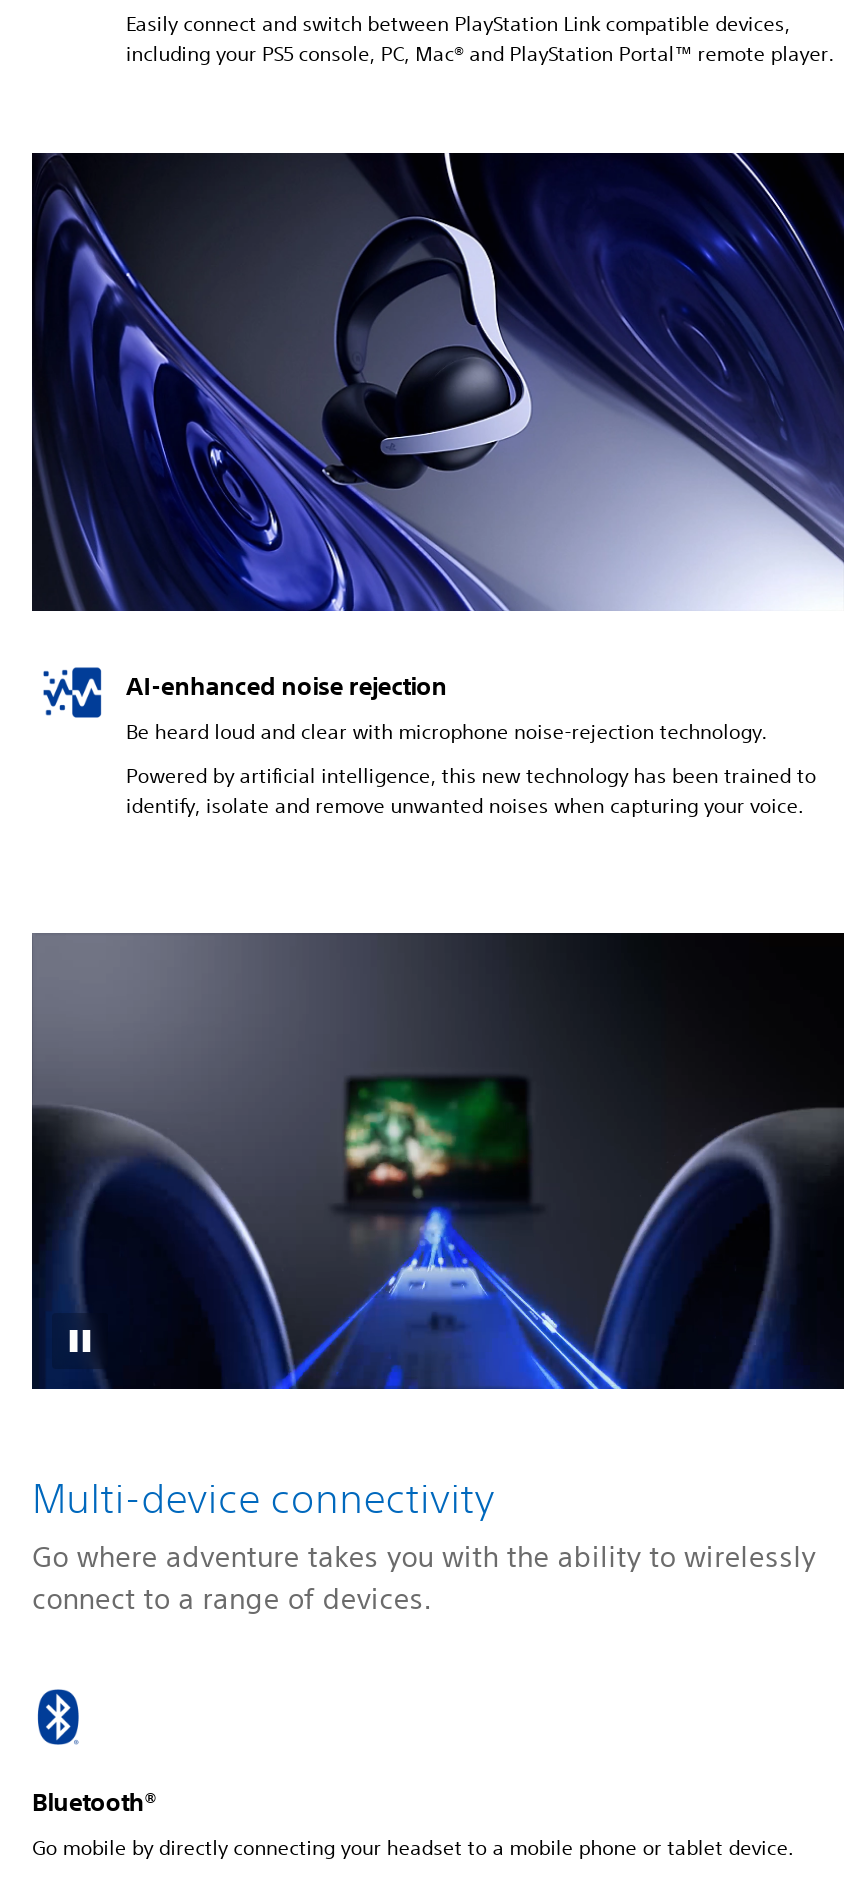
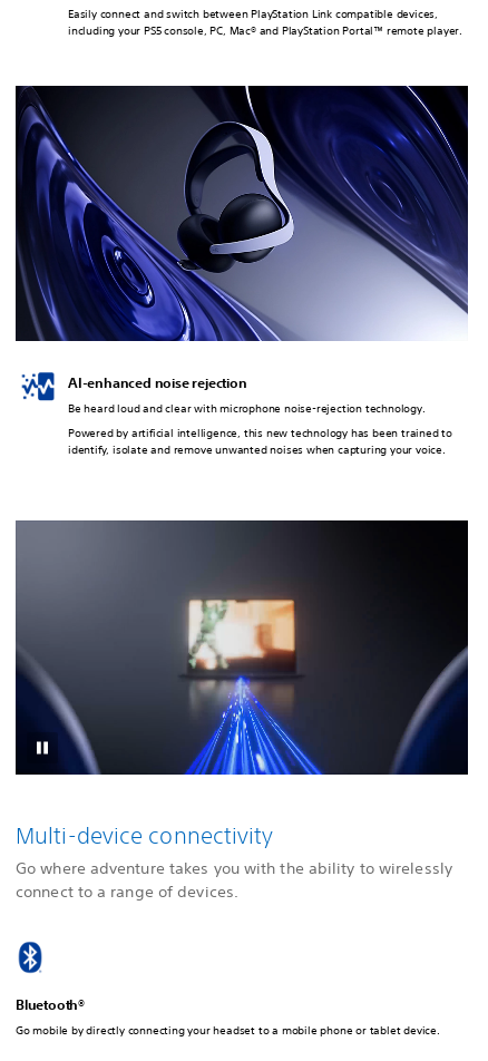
[34,1057,846,1391] [image] -> [16,588,469,776] [image]

